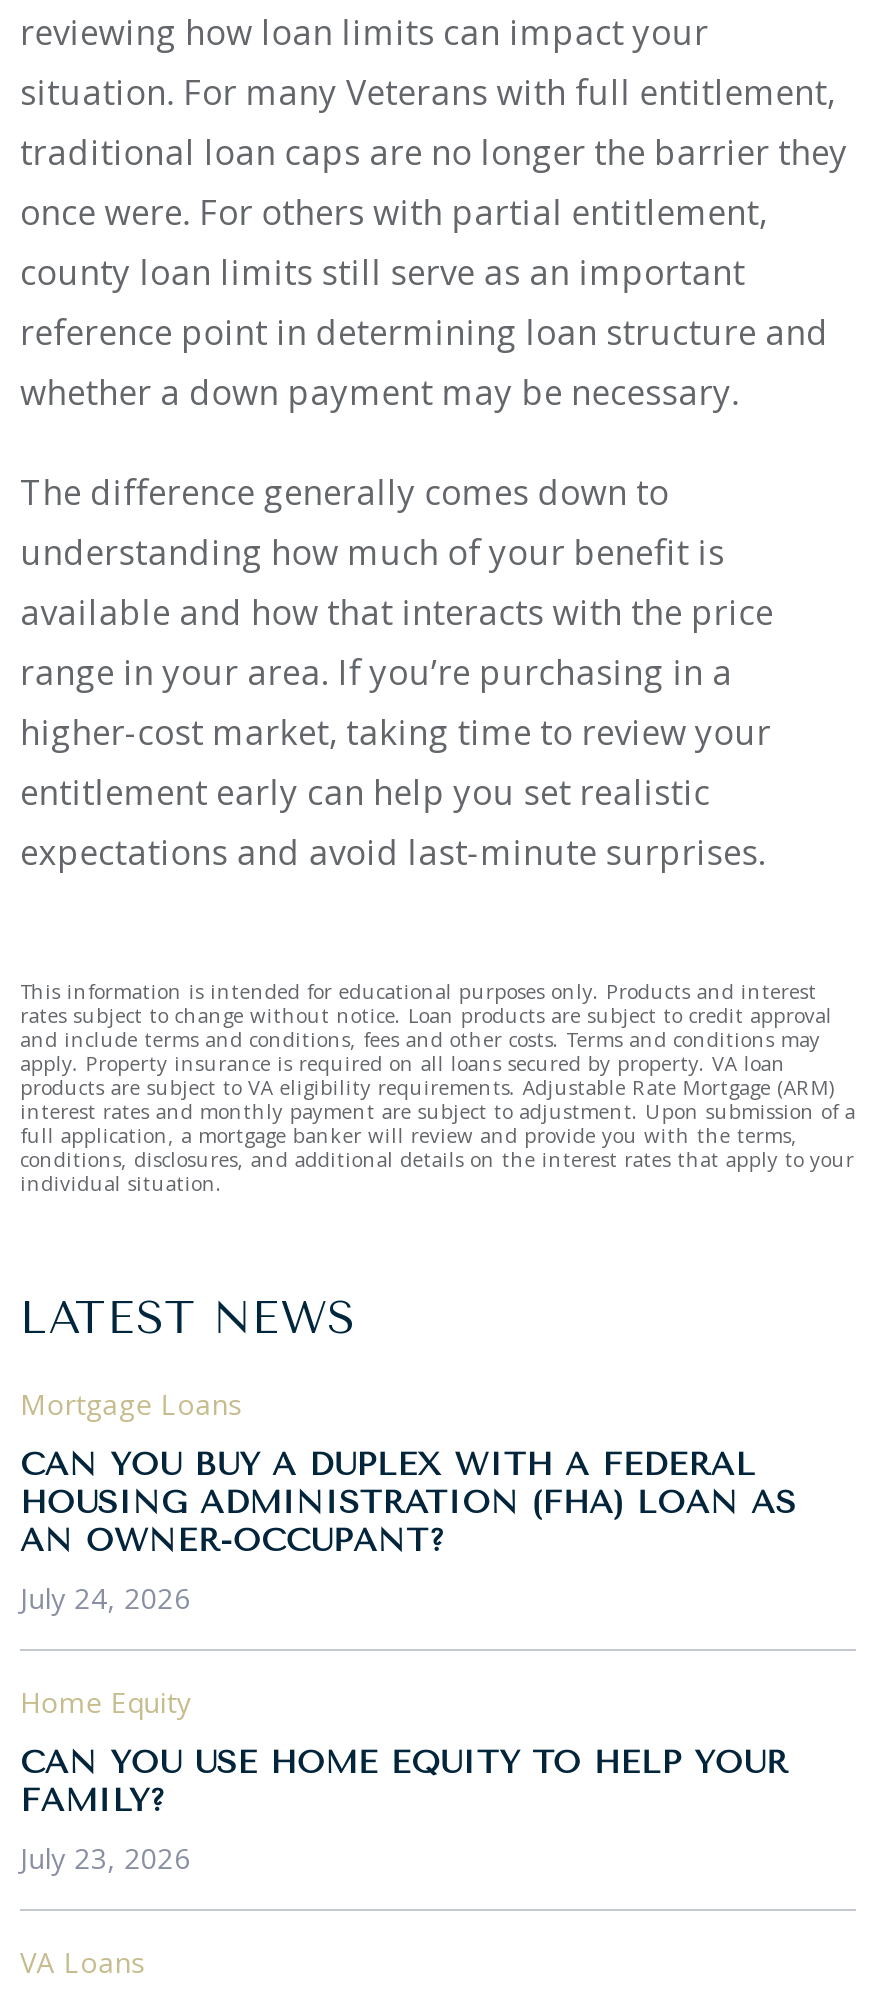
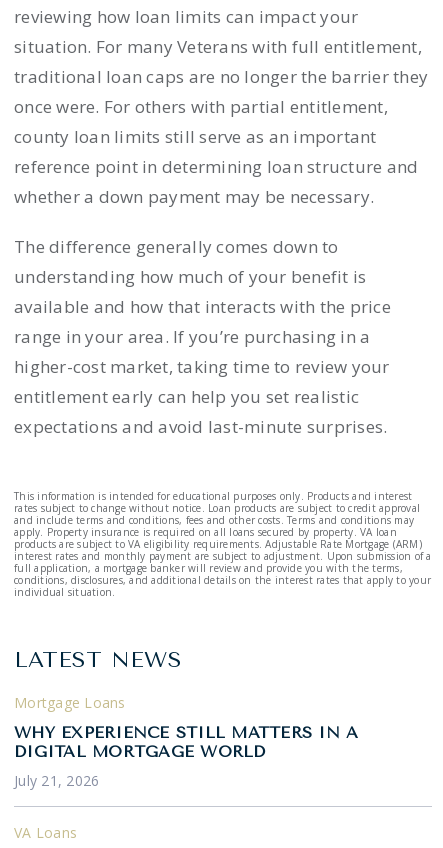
[20,1445,796,1877] CAN YOU BUY A DUPLEX WITH A FEDERAL | HOUSING ADMINISTRATION (FHA) LOAN AS | AN OWNER-OCCUPANT? | July 24, 2026 | Home Equity | CAN YOU USE HOME EQUITY TO HELP YOUR | FAMILY? | July 23, 2026 -> [14,723,358,790] WHY EXPERIENCE STILL MATTERS IN A | DIGITAL MORTGAGE WORLD | July 21, 2026

